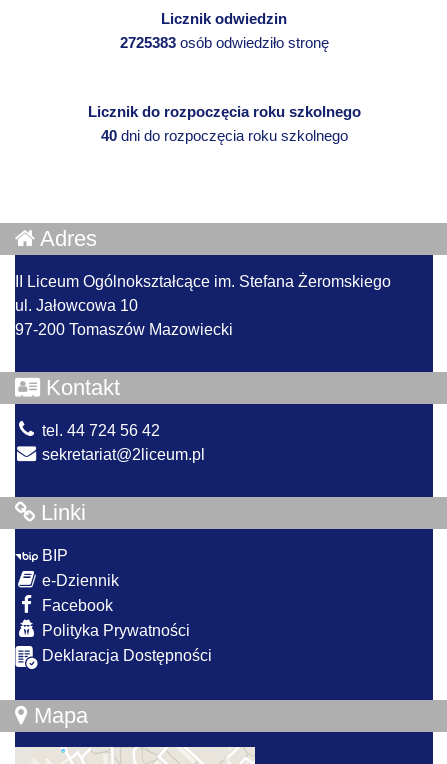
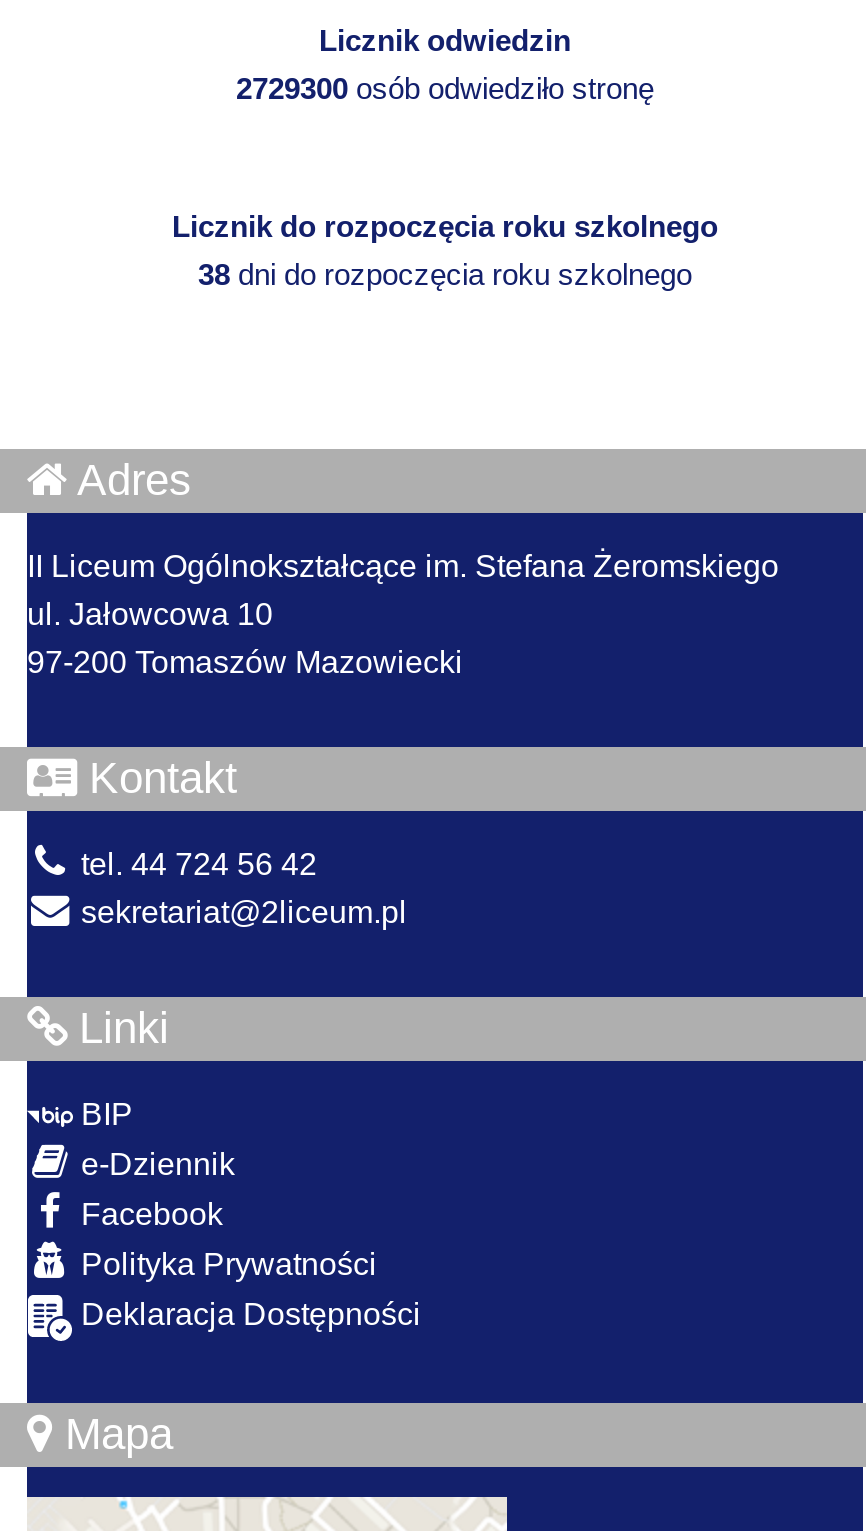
[119,34,328,51] 2725383 osób odwiedziło stronę -> [236,72,654,106] 2729300 osób odwiedziło stronę
[100,127,347,144] 40 dni do rozpoczęcia roku szkolnego -> [198,258,692,292] 38 dni do rozpoczęcia roku szkolnego

